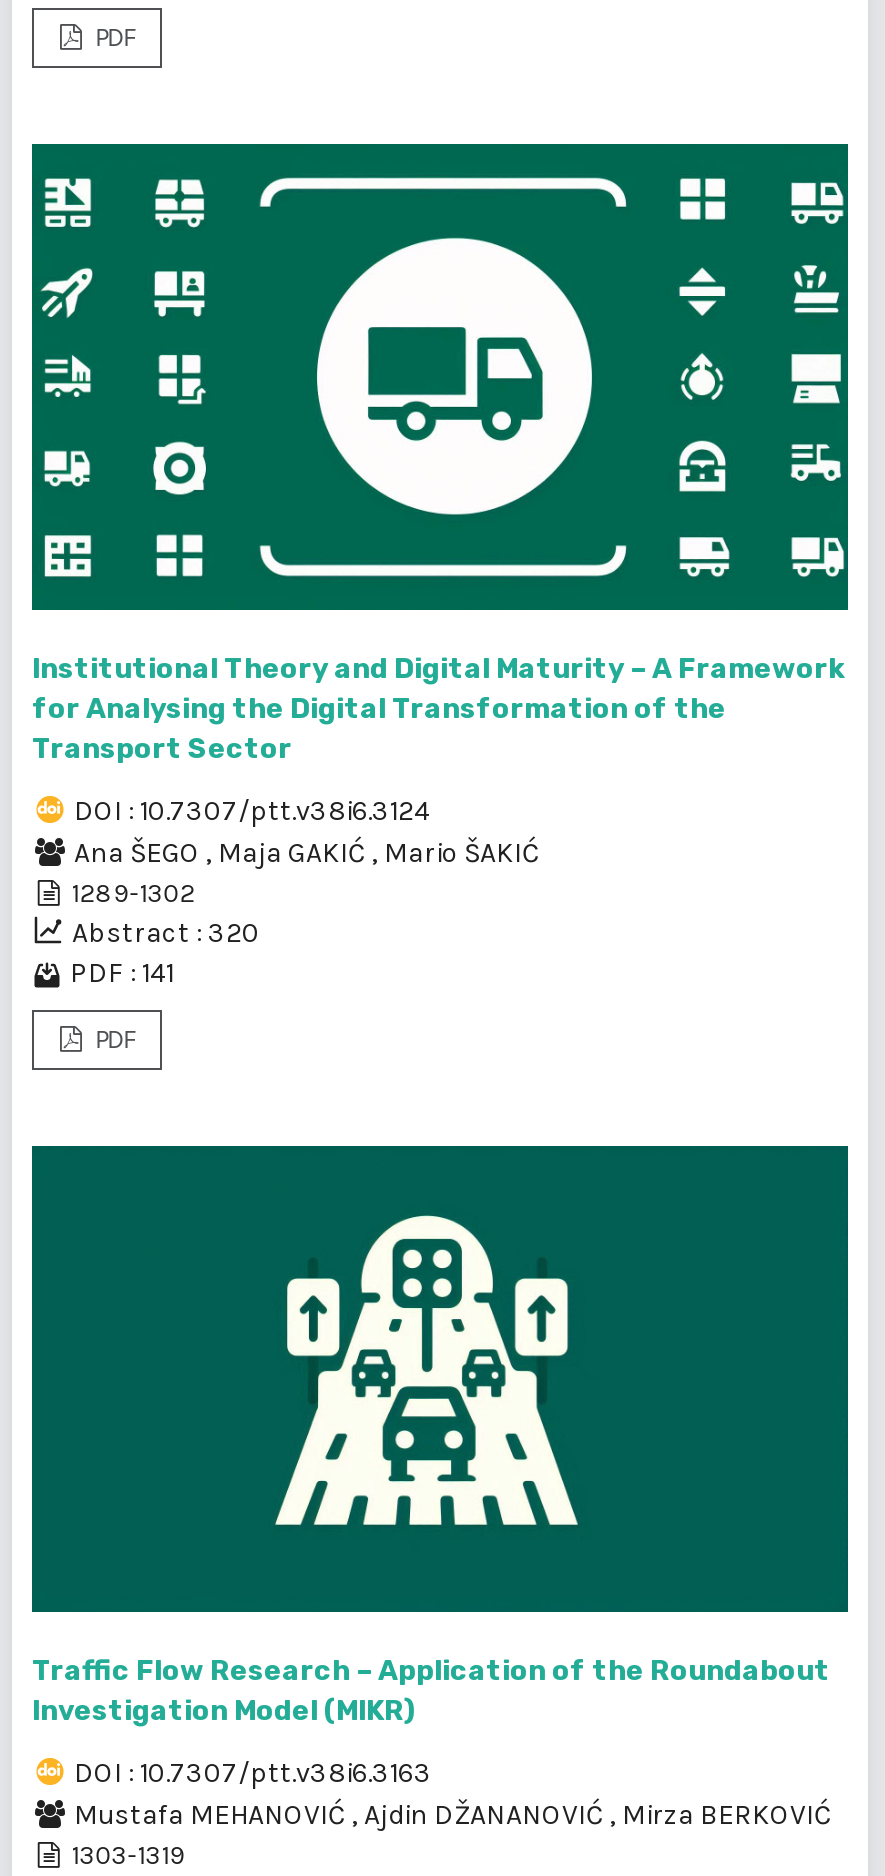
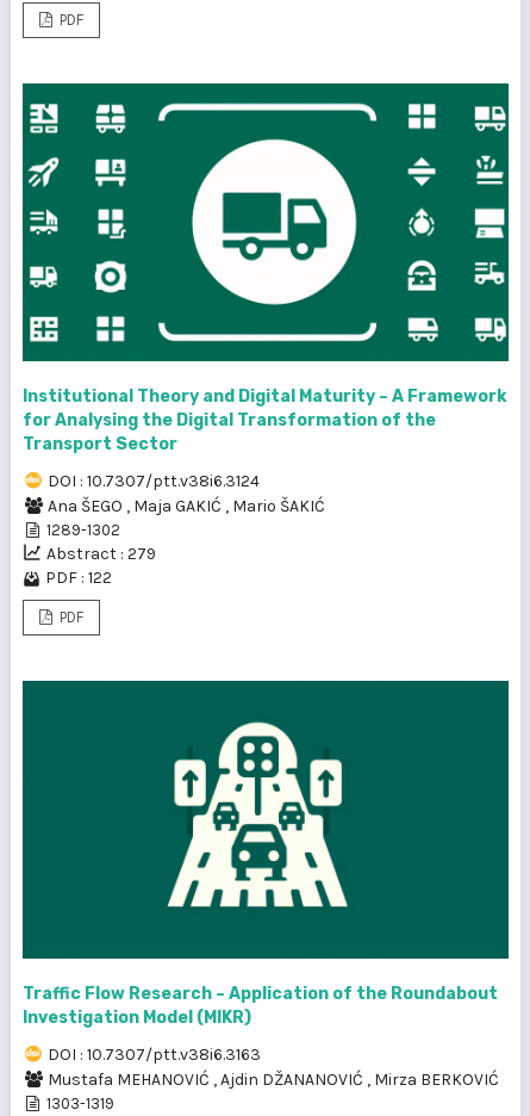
[72,916,260,950] Abstract : 320 -> [46,544,156,564] Abstract : 279
[70,956,174,990] PDF : 141 -> [45,568,112,588] PDF : 122

